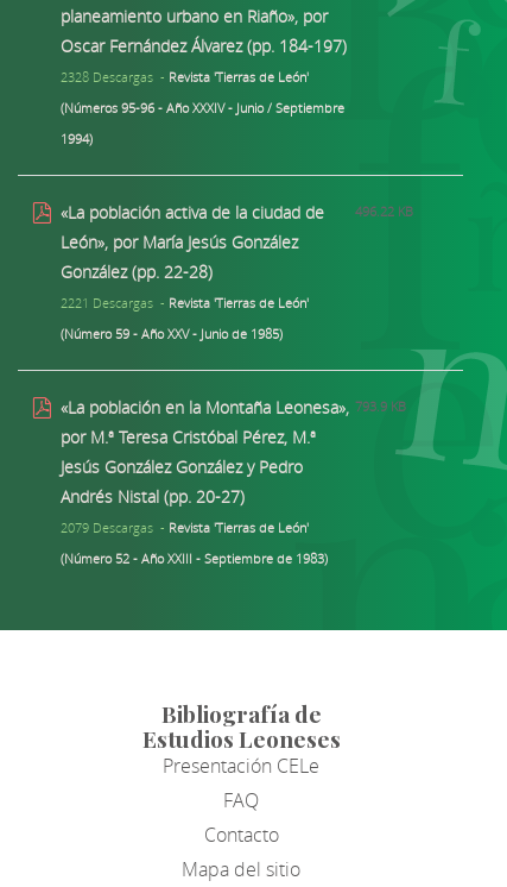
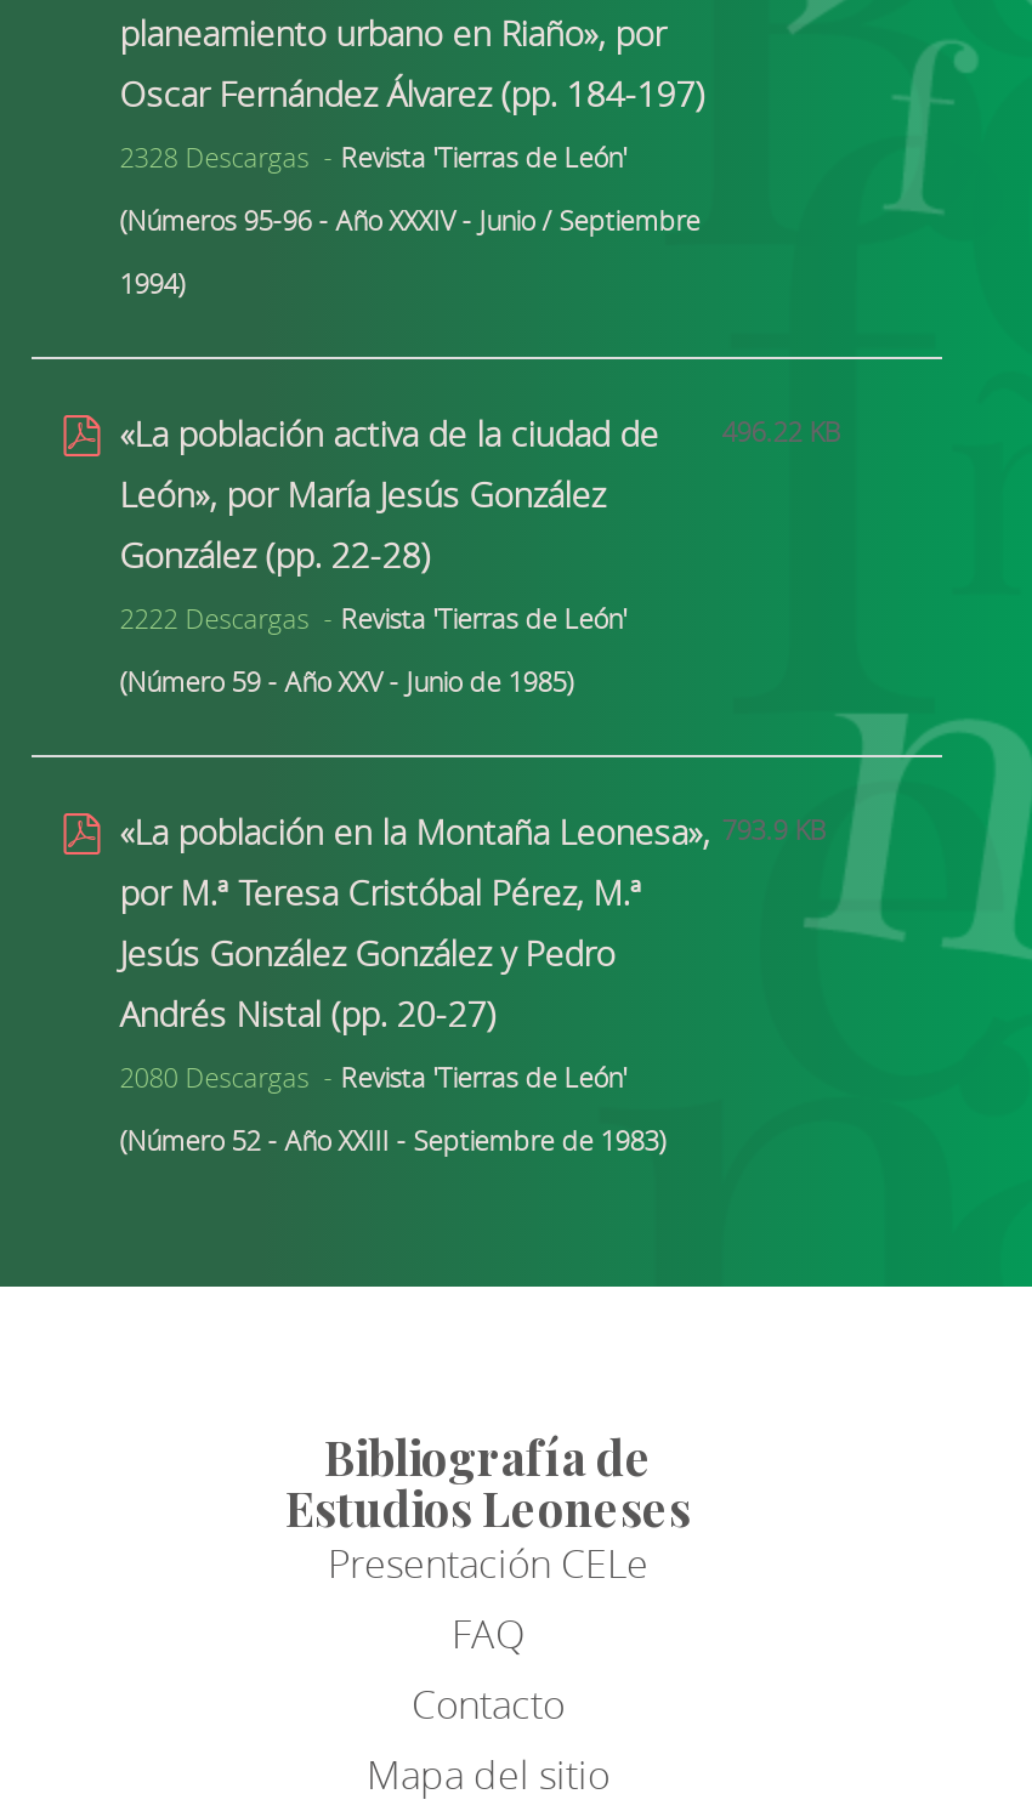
[61,294,309,312] 2221 Descargas - Revista 'Tierras de León' -> [119,600,627,636] 2222 Descargas - Revista 'Tierras de León'
[61,518,309,536] 2079 Descargas - Revista 'Tierras de León' -> [119,1058,627,1095] 2080 Descargas - Revista 'Tierras de León'

